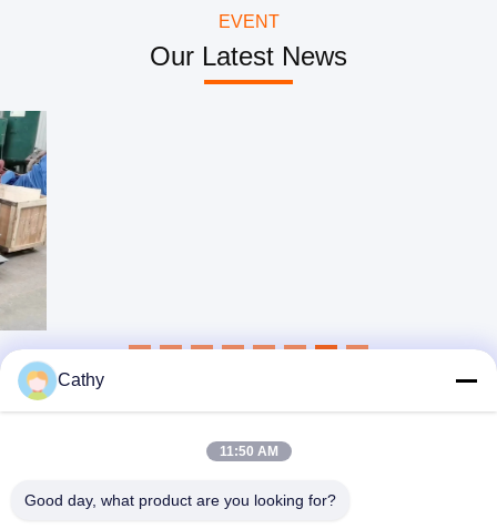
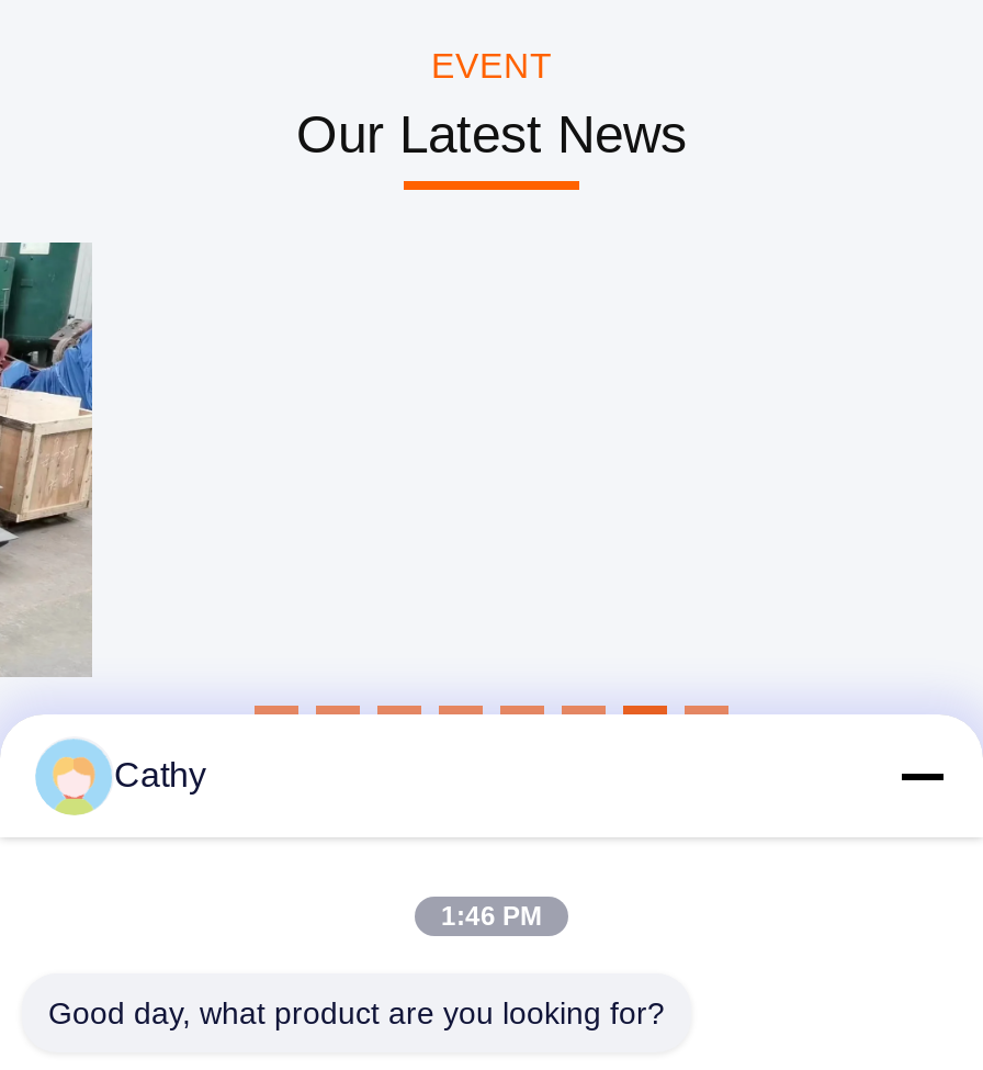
[219,444,278,459] 11:50 AM -> [441,901,542,932] 1:46 PM

